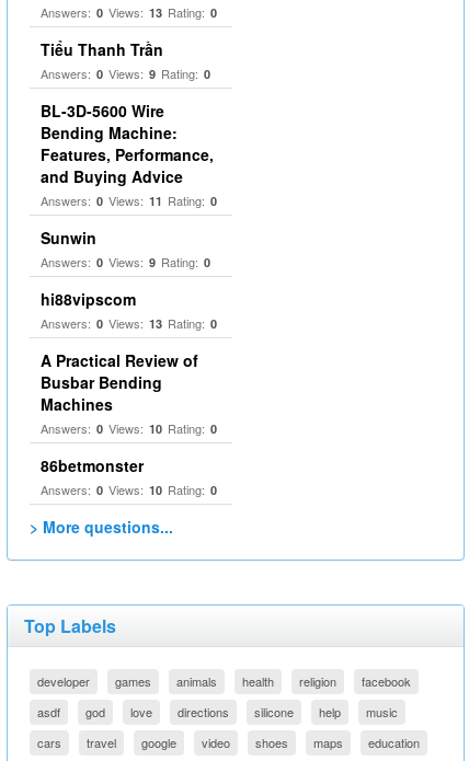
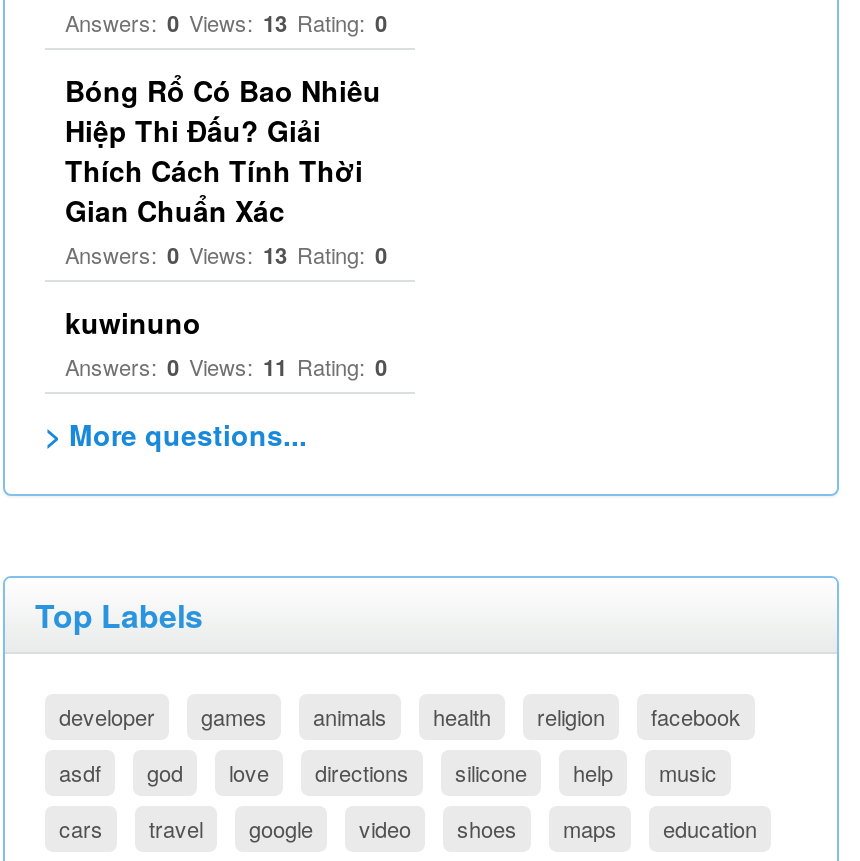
[41,38,210,82] Tiểu Thanh Trần | Answers: 0 Views: 9 Rating: 0 -> [65,70,387,270] Bóng Rổ Có Bao Nhiêu | Hiệp Thi Đấu? Giải | Thích Cách Tính Thời | Gian Chuẩn Xác | Answers: 0 Views: 13 Rating: 0
[41,100,214,187] BL-3D-5600 Wire | Bending Machine: | Features, Performance, | and Buying Advice -> [65,302,201,342] kuwinuno
[41,227,217,498] Sunwin | Answers: 0 Views: 9 Rating: 0 | hi88vipscom | Answers: 0 Views: 13 Rating: 0 | A Practical Review of | Busbar Bending | Machines | Answers: 0 Views: 10 Rating: 0 | 86betmonster | Answers: 0 Views: 10 Rating: 0 -> none

